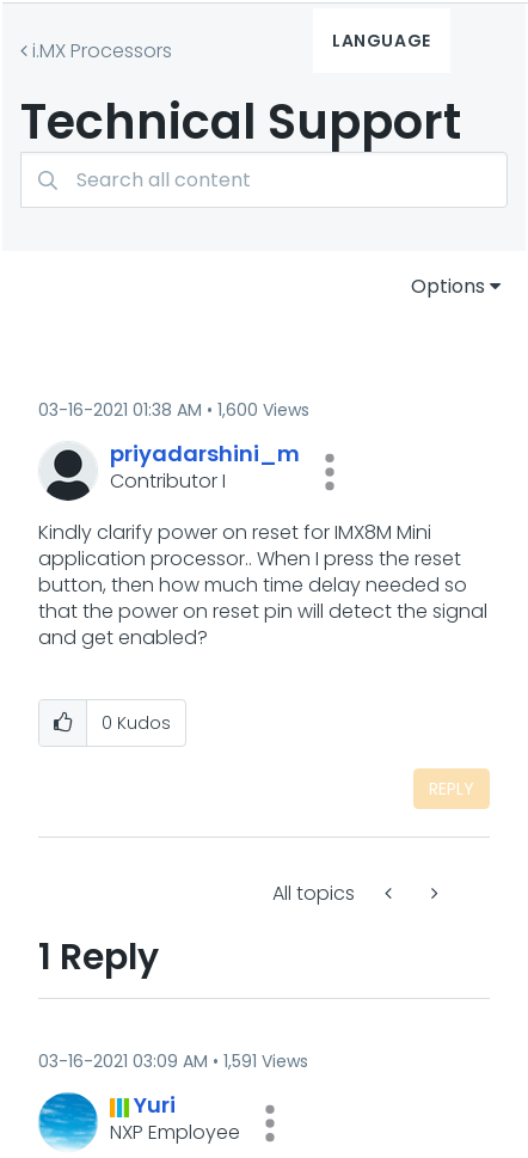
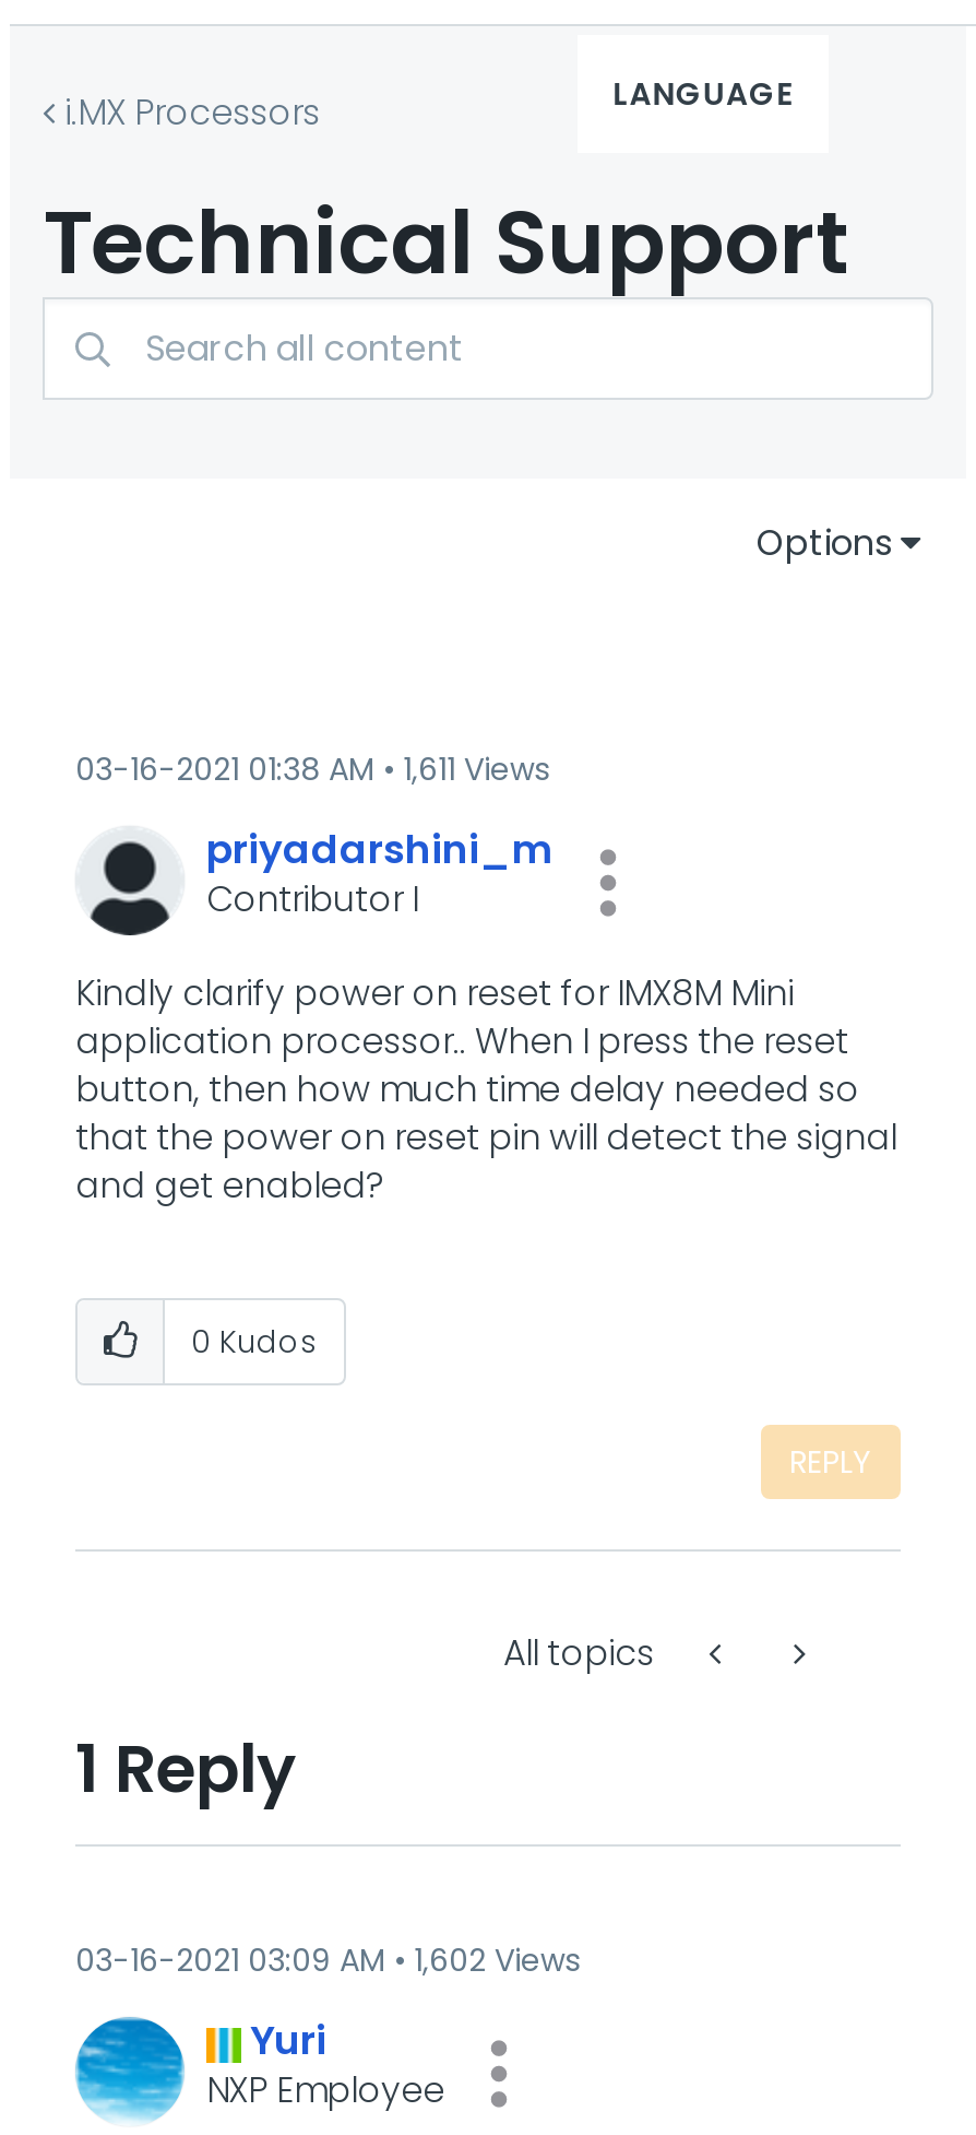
[38,398,309,422] 03-16-2021 01:38 AM 1,600 Views -> [75,747,549,791] 03-16-2021 01:38 AM 1,611 Views
[38,1049,308,1073] 03-16-2021 03:09 AM 1,591 Views -> [75,1938,580,1982] 03-16-2021 03:09 AM 1,602 Views

